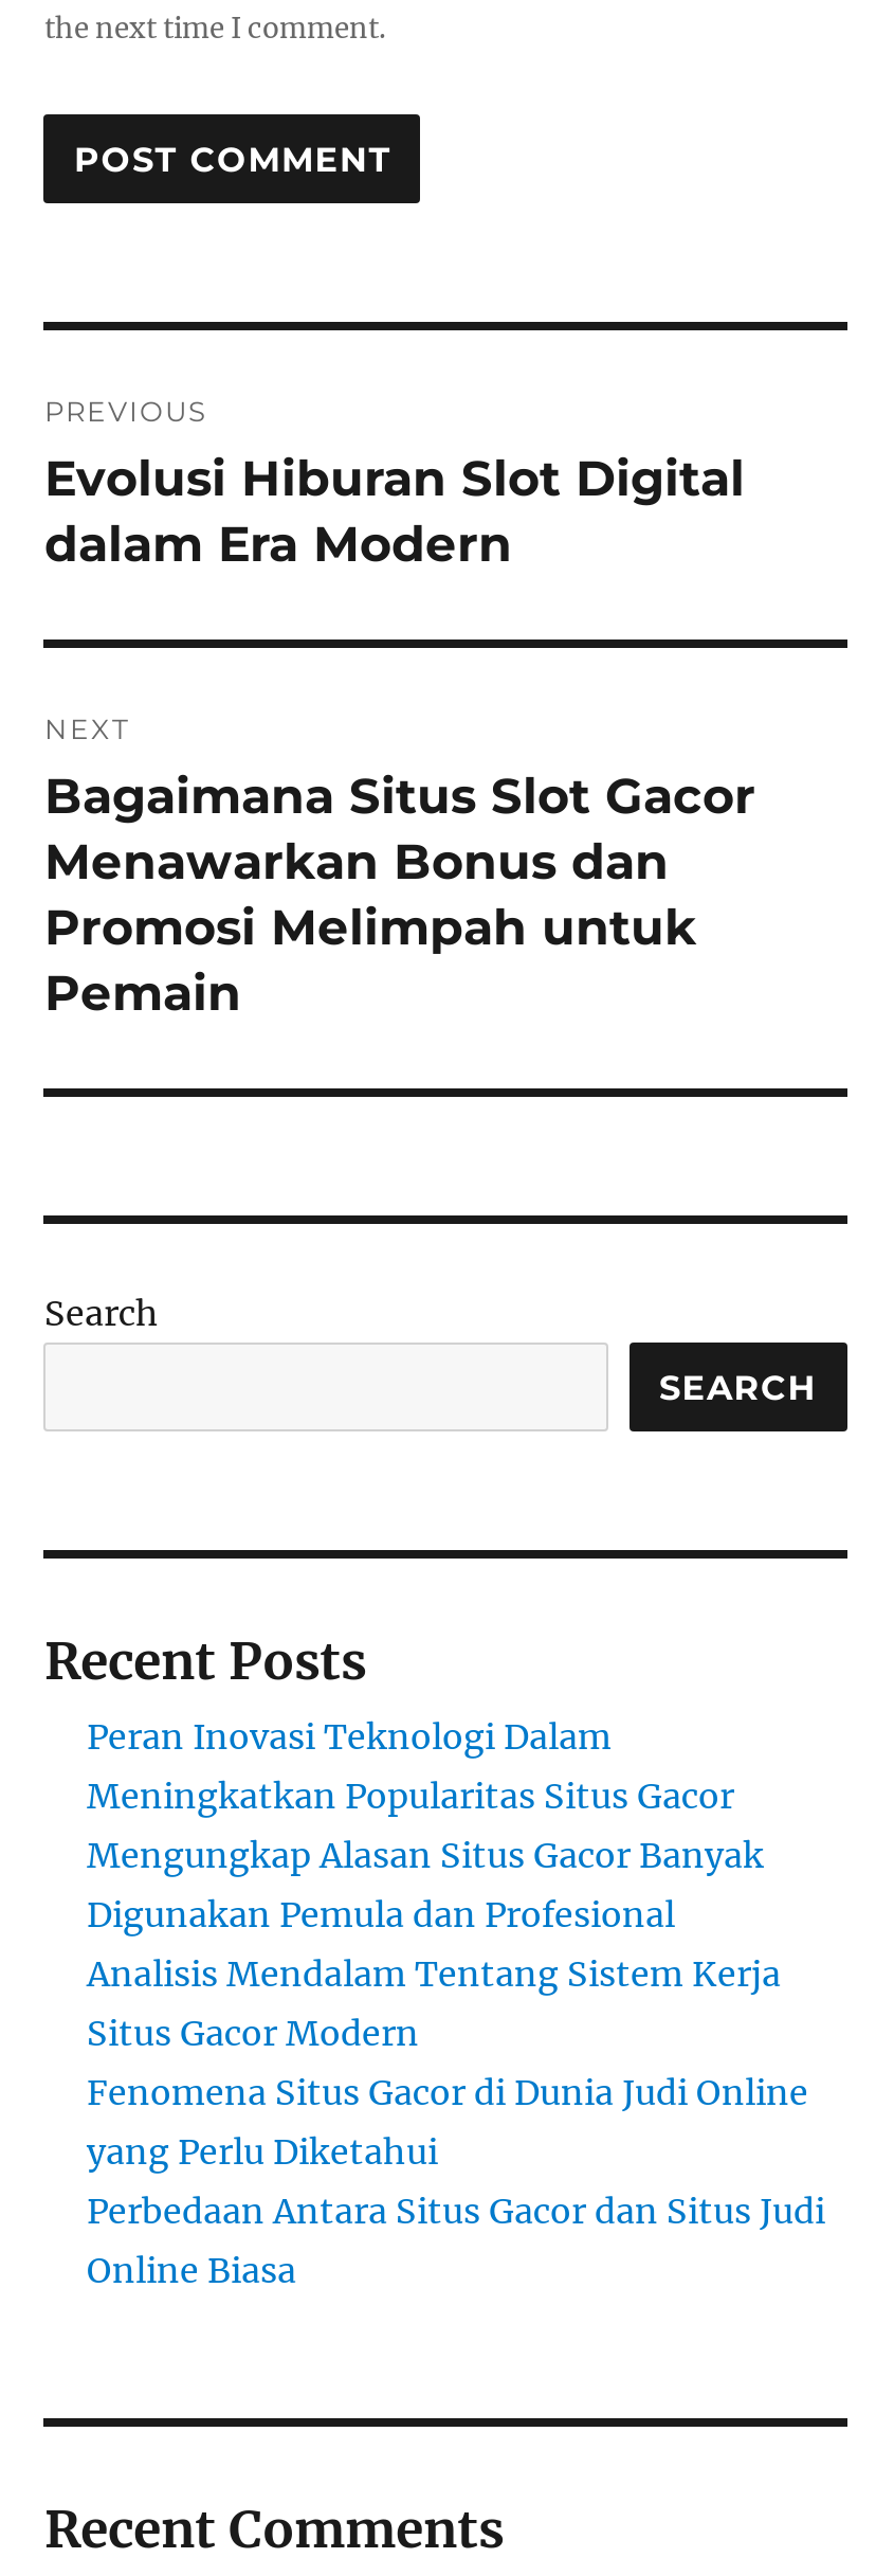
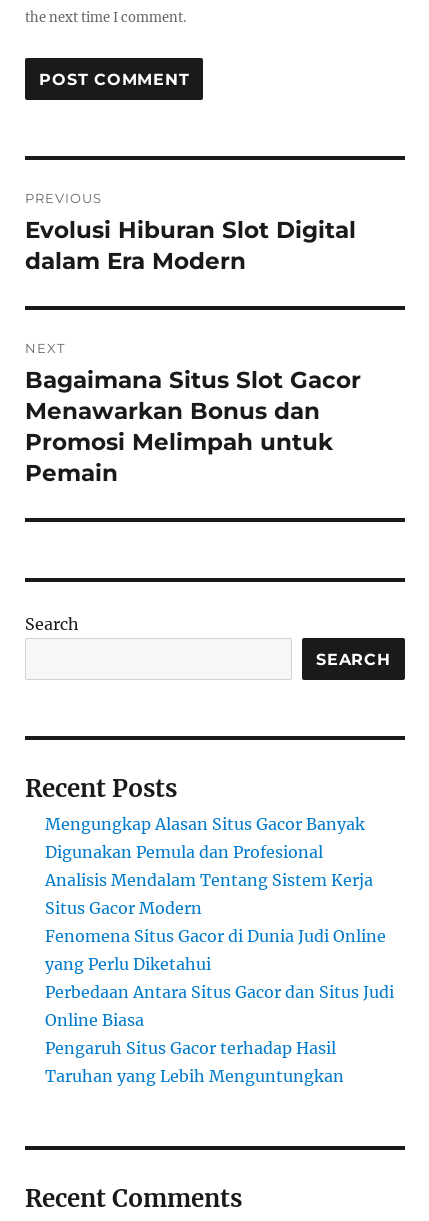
[87,1715,734,1817] Peran Inovasi Teknologi Dalam | Meningkatkan Popularitas Situs Gacor -> none
moved [87,1834,825,2291] -> [45,814,394,1030]: Mengungkap Alasan Situs Gacor Banyak | Digunakan Pemula dan Profesional | Analisis Mendalam Tentang Sistem Kerja | Situs Gacor Modern | Fenomena Situs Gacor di Dunia Judi Online | yang Perlu Diketahui | Perbedaan Antara Situs Gacor dan Situs Judi | Online Biasa
none -> [45,1038,344,1086] Pengaruh Situs Gacor terhadap Hasil | Taruhan yang Lebih Menguntungkan

